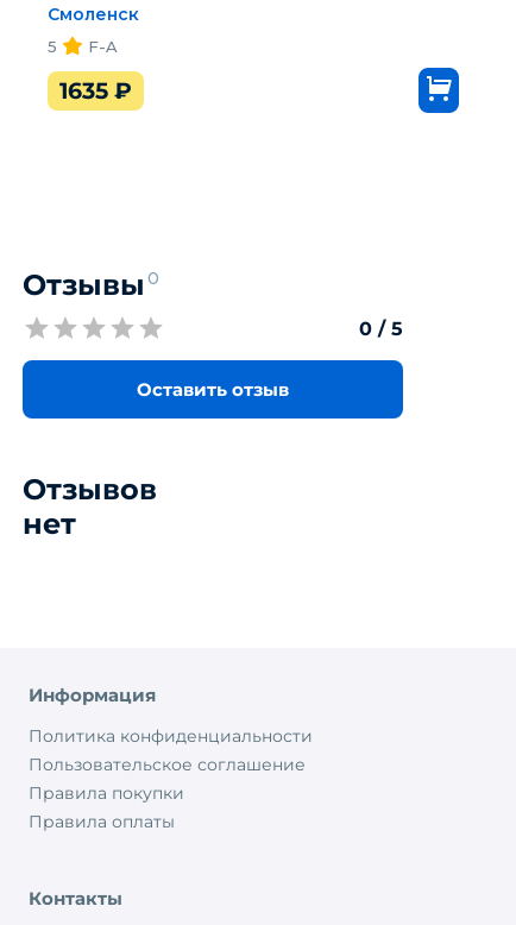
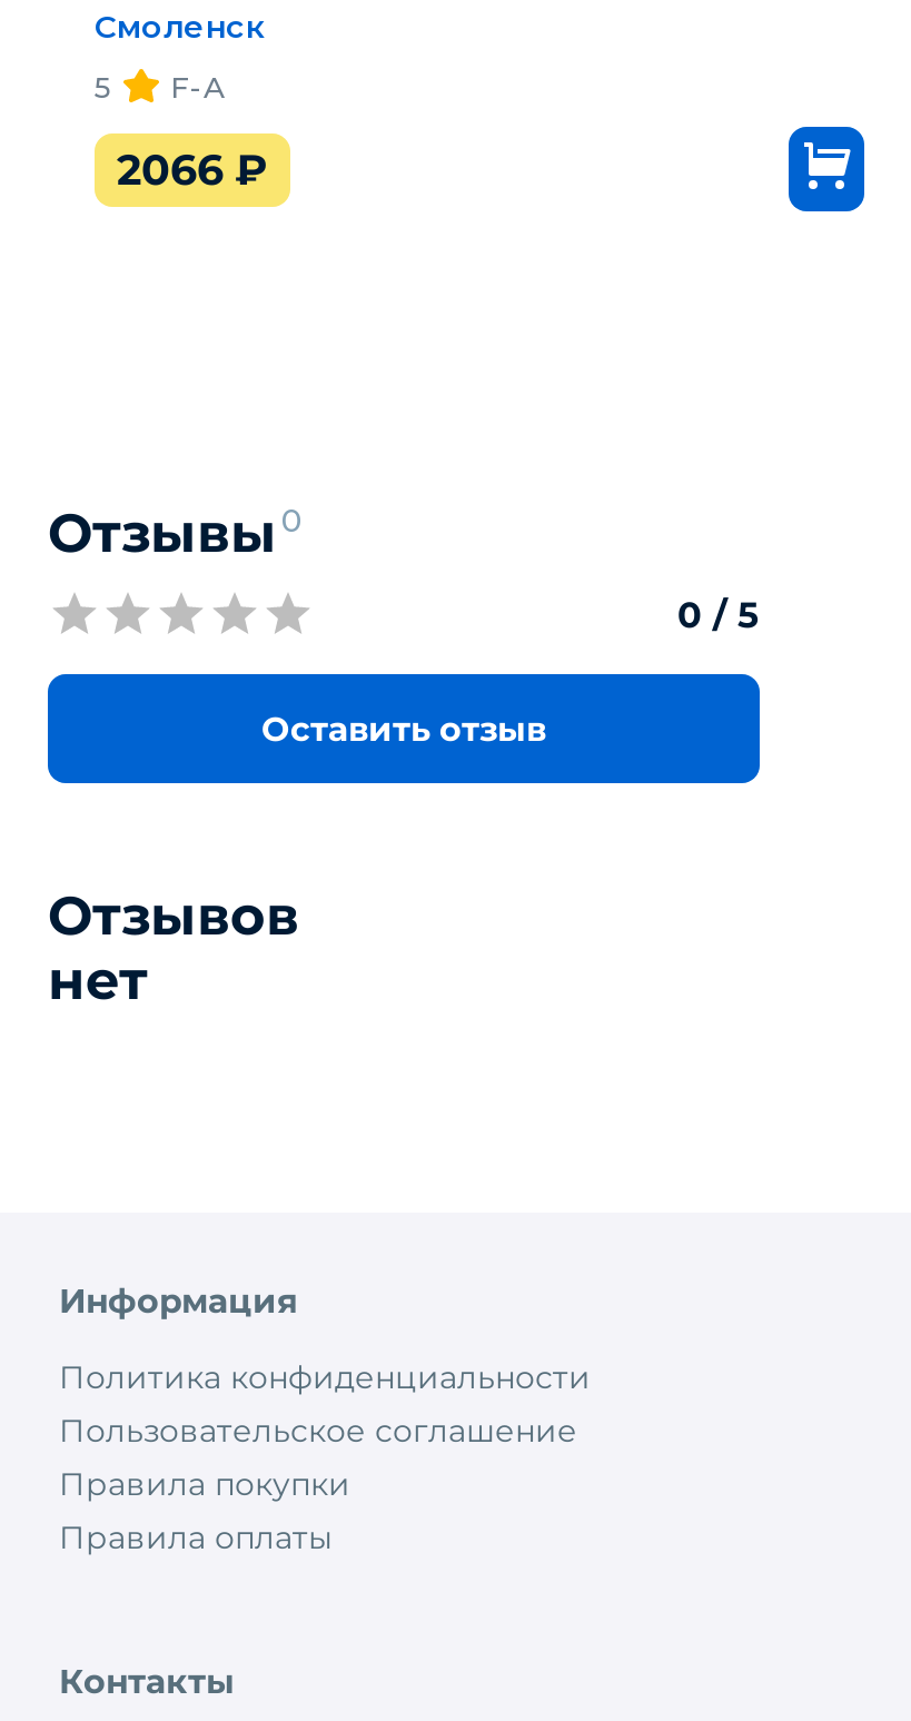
[59,77,132,104] 1635 ₽ -> [117,144,268,195] 2066 ₽

